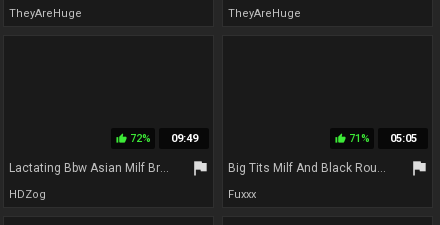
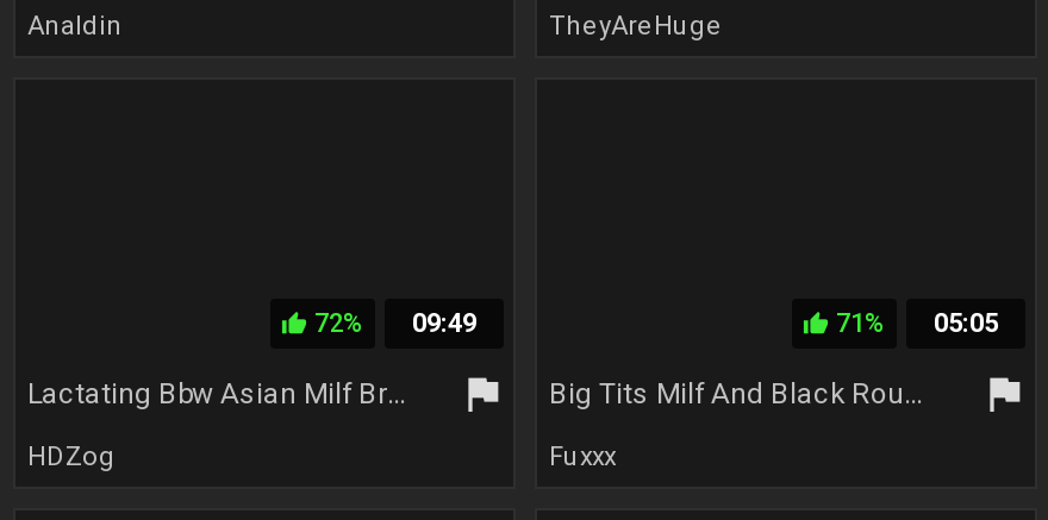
[9,7,82,20] TheyAreHuge -> [27,11,123,42] Analdin

